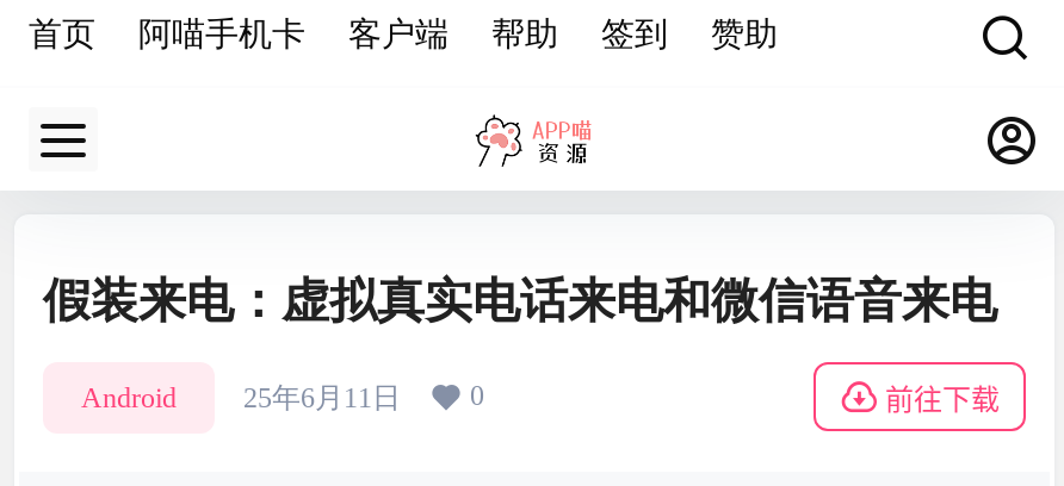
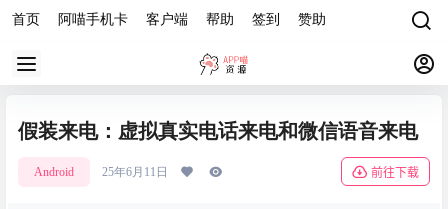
[470,379,484,412] 0 -> none

